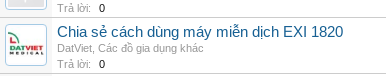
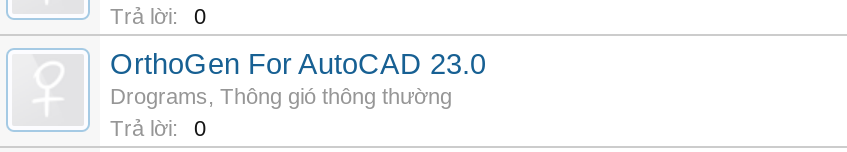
[7,27,43,63] [image] -> none
[57,24,343,54] Chia sẻ cách dùng máy miễn dịch EXI 1820 | DatViet, Các đồ gia dụng khác -> [110,48,486,108] OrthoGen For AutoCAD 23.0 | Drograms, Thông gió thông thường

